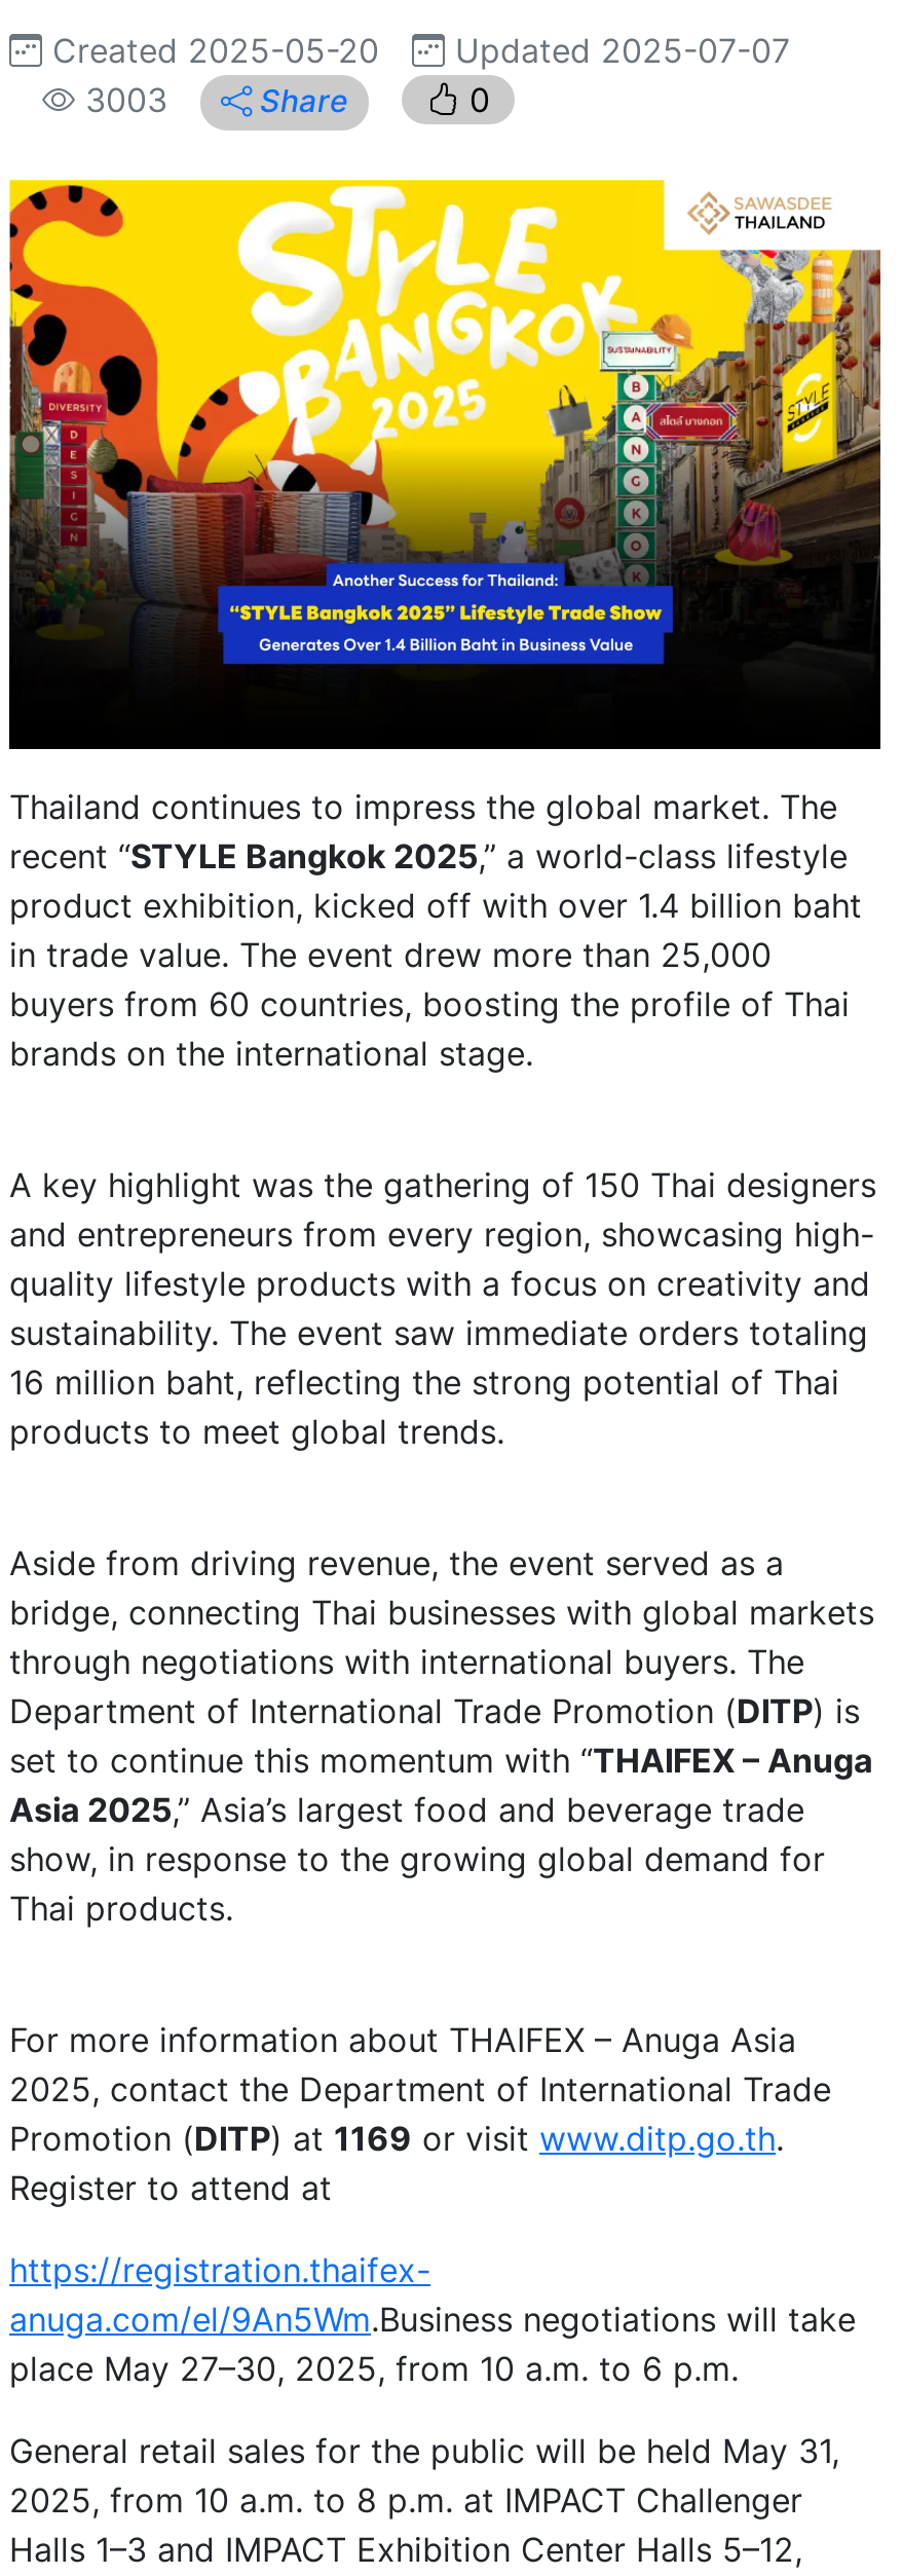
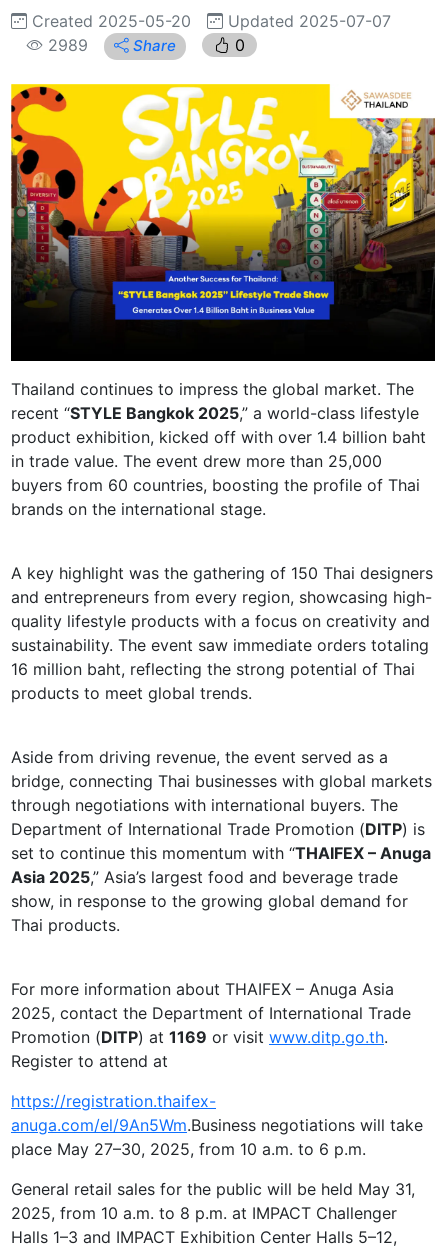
[75,79,167,120] 3003 -> [43,35,88,55] 2989

